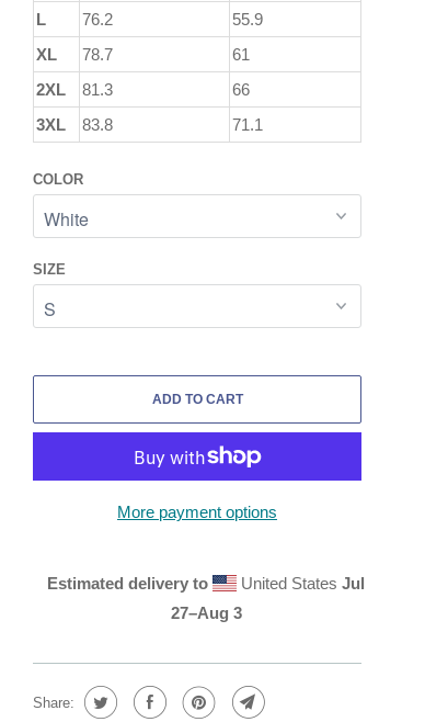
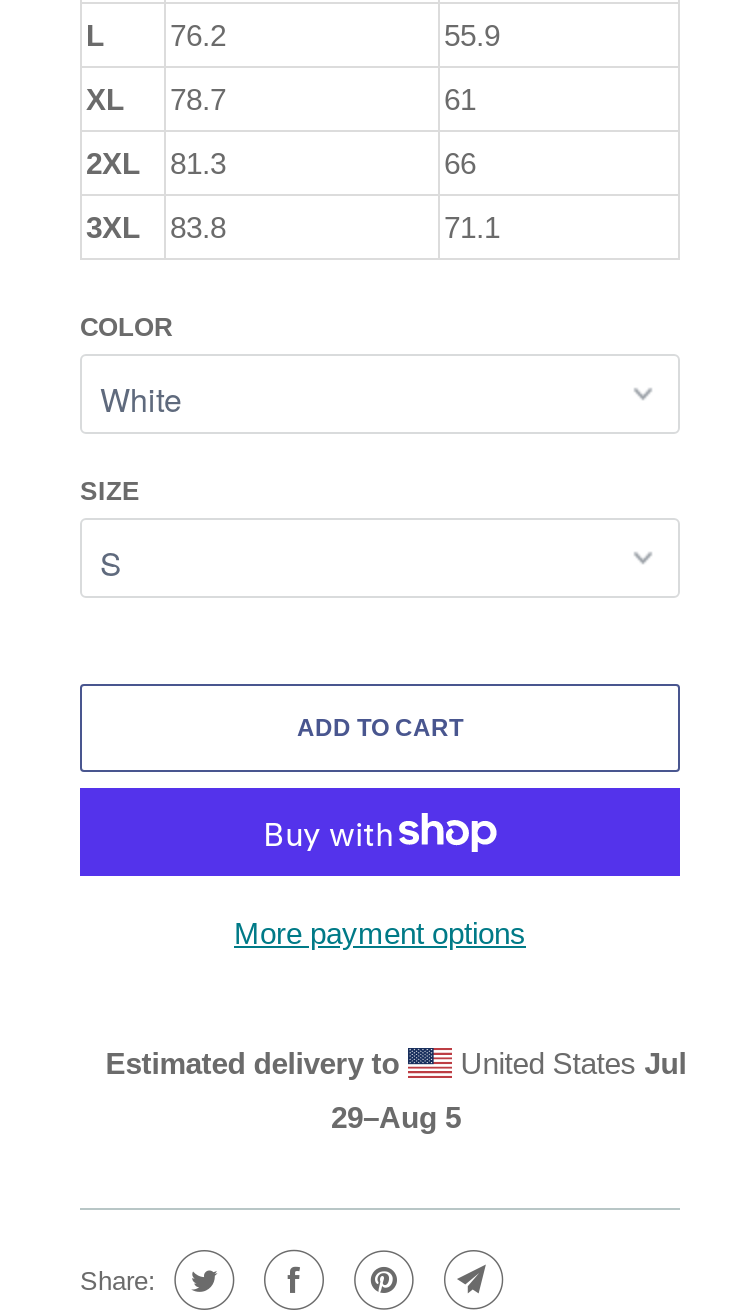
[170,603,242,622] 27–Aug 3 -> [331,1100,461,1134] 29–Aug 5

